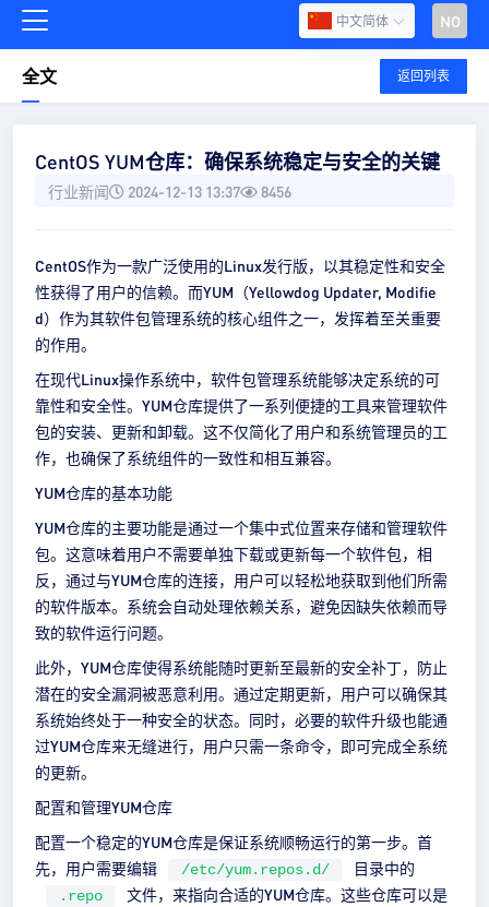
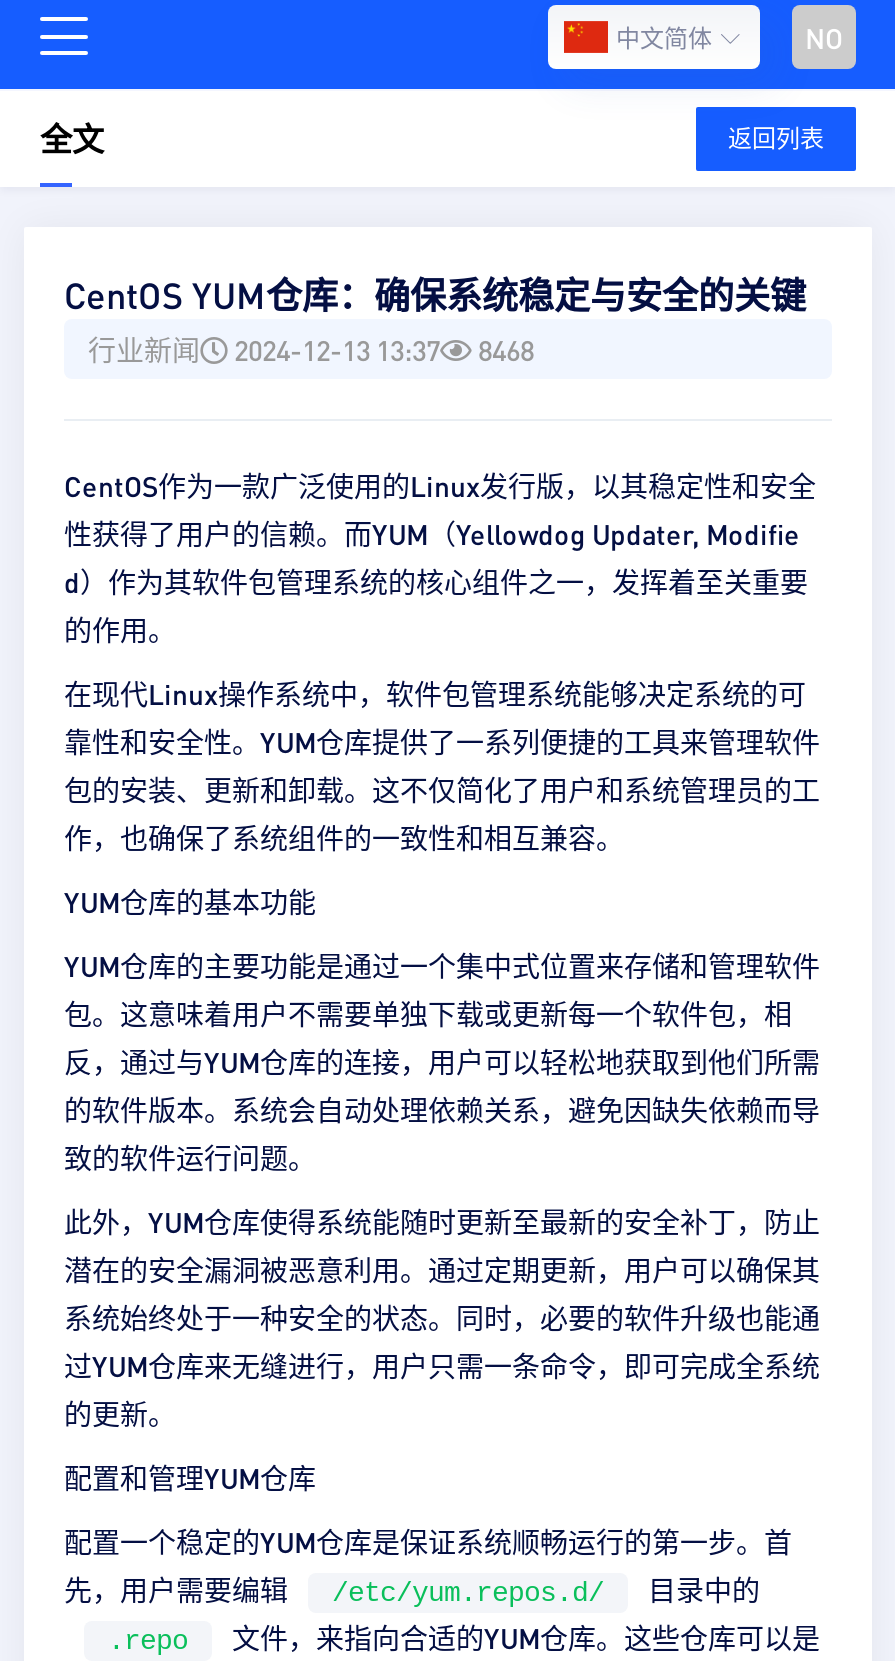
[48,181,291,201] 行业新闻 2024-12-13 13:37 8456 -> [88,331,534,367] 行业新闻 2024-12-13 13:37 8468

